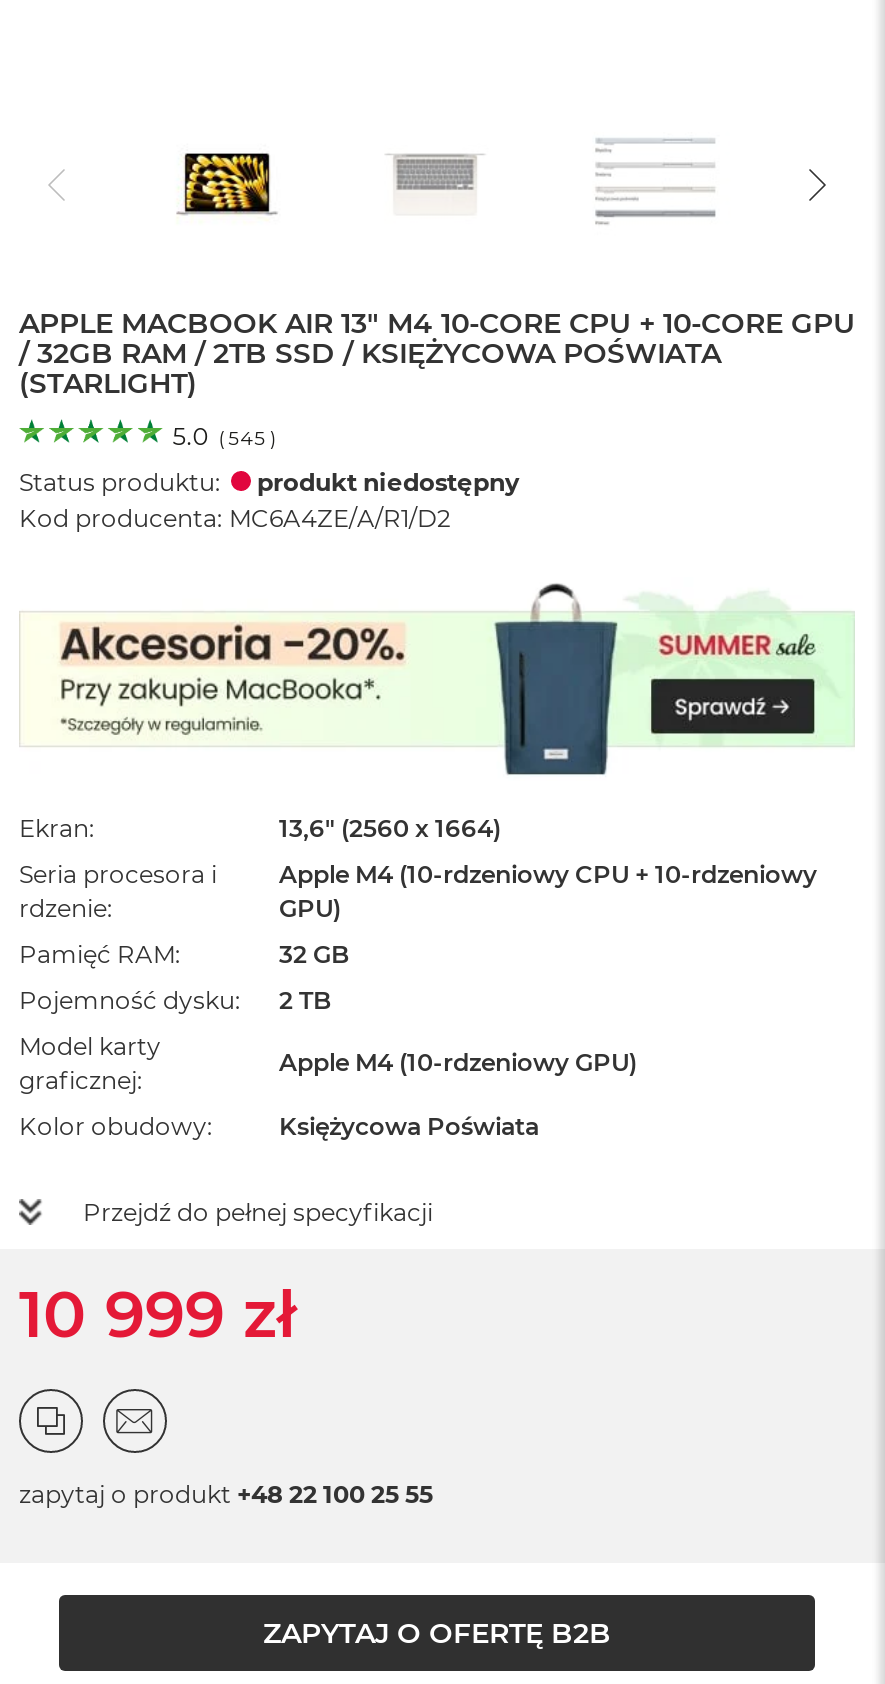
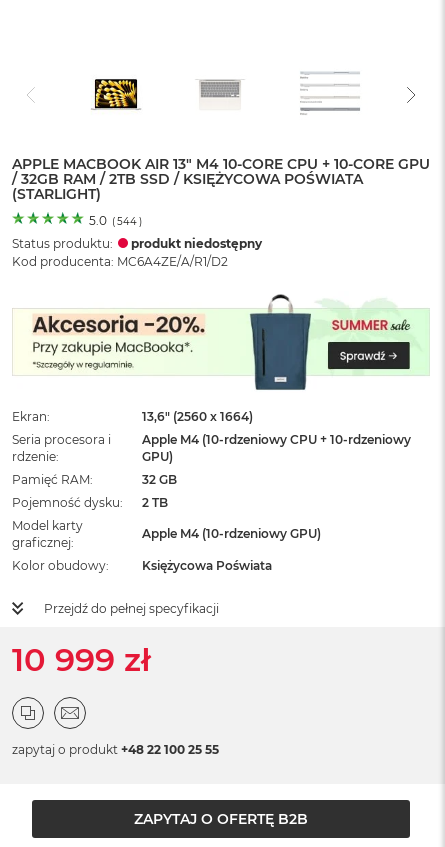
[173,421,276,451] 5.0 ( 545 ) -> [89,213,141,228] 5.0 ( 544 )

